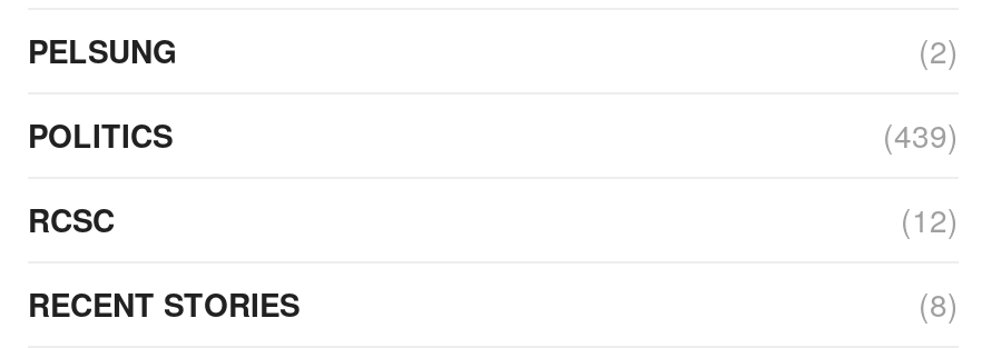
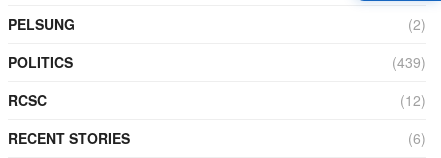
[919,281,959,326] (8) -> [408,128,426,148] (6)

